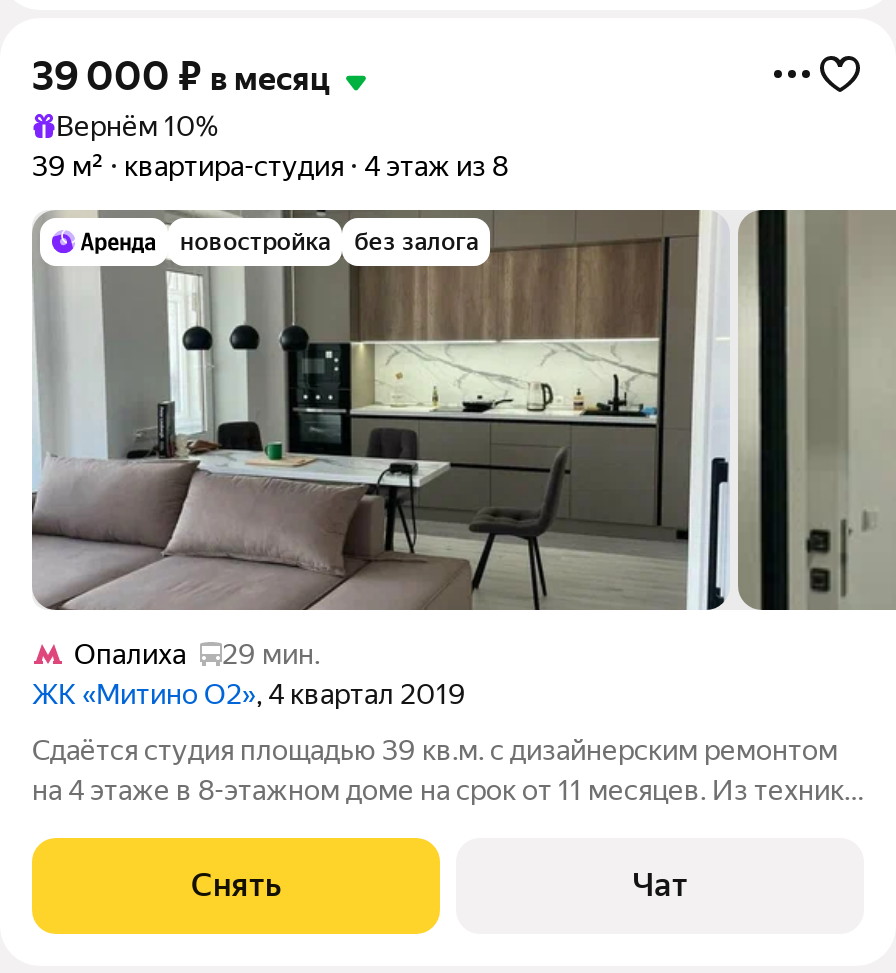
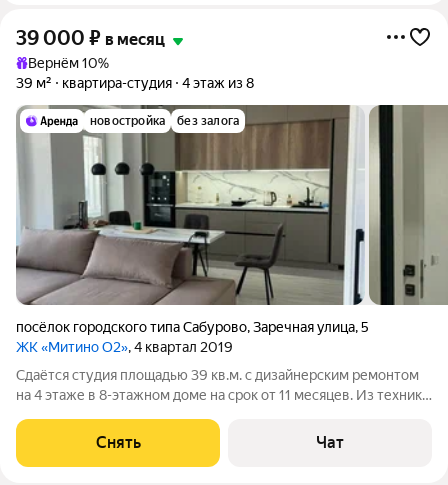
[74,638,320,670] Опалиха | 29 мин. -> [16,319,369,335] посёлок городского типа Сабурово, Заречная улица, 5

